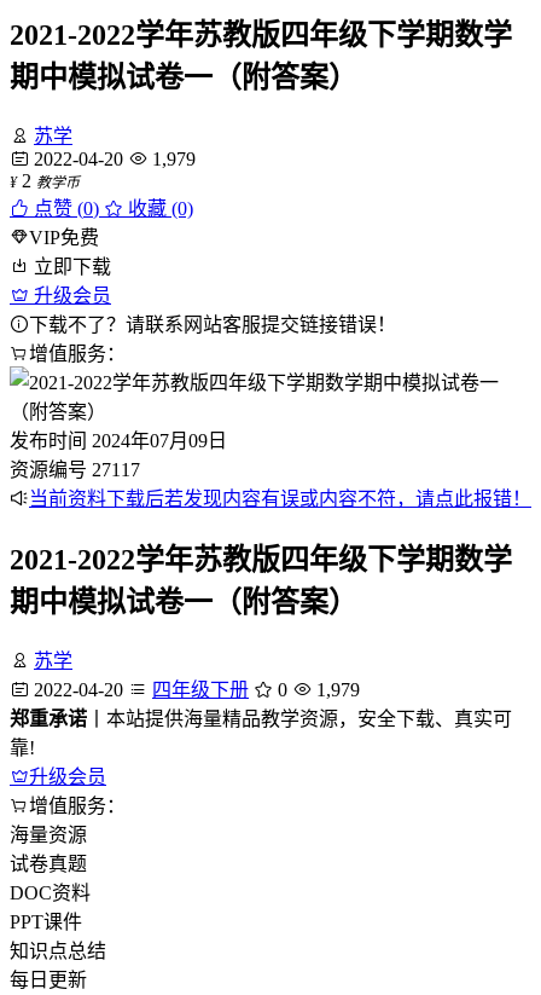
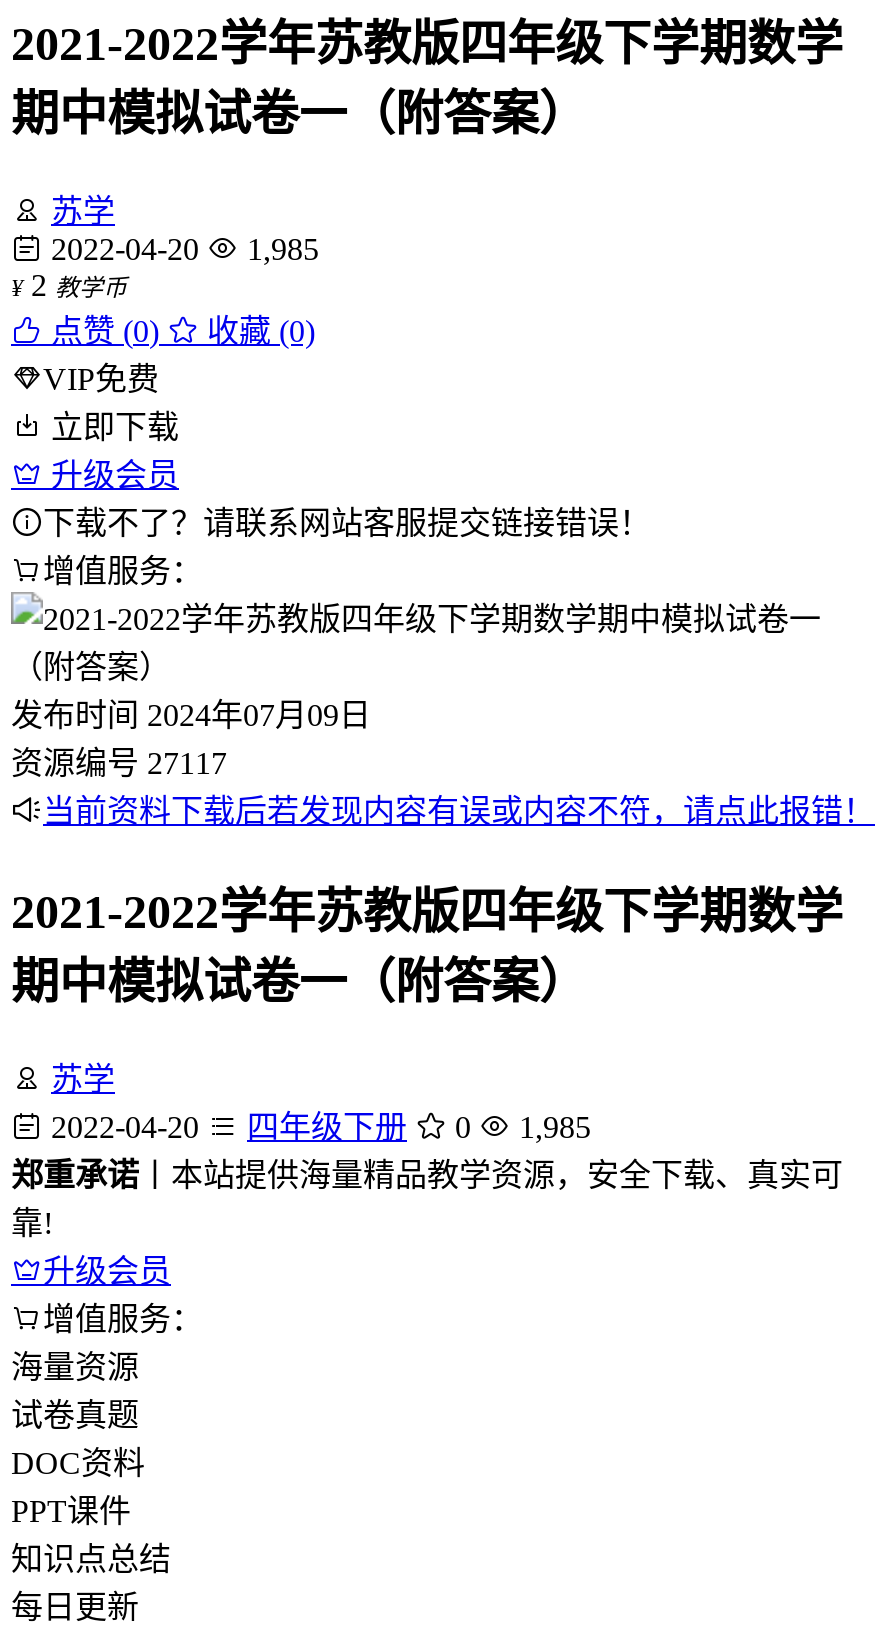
[29,149,196,170] 2022-04-20 1,979 -> [43,232,319,266] 2022-04-20 1,985
[29,680,360,700] 2022-04-20 四年级下册 0 1,979 -> [43,1110,591,1144] 2022-04-20 四年级下册 0 1,985

